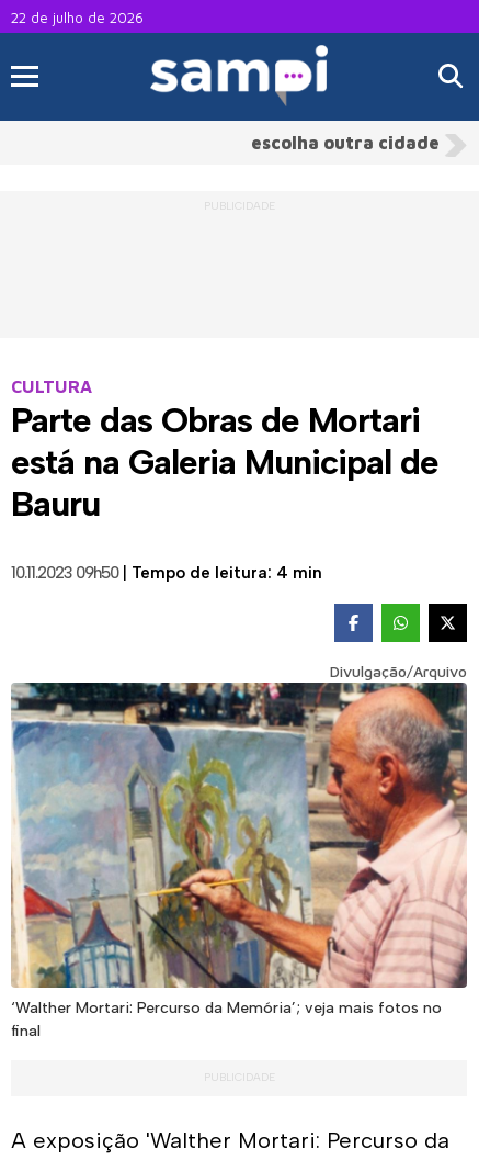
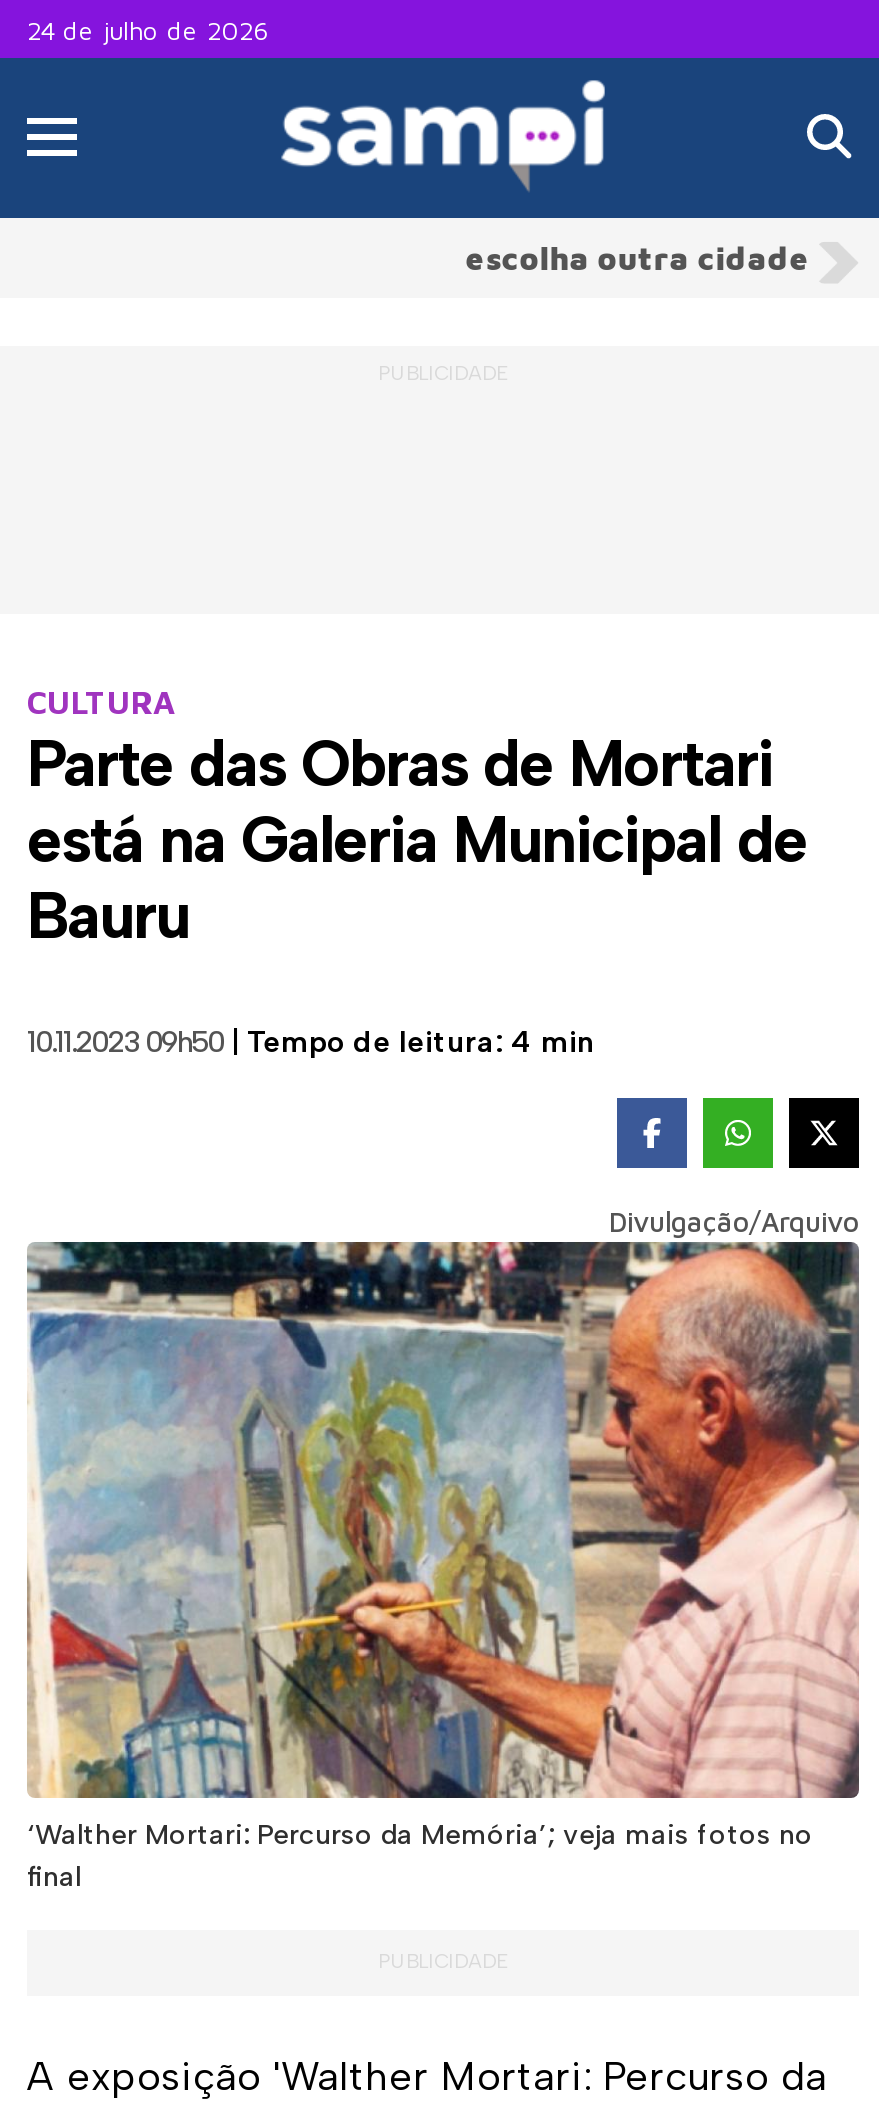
[11,9,144,26] 22 de julho de 2026 -> [27,14,269,46] 24 de julho de 2026

